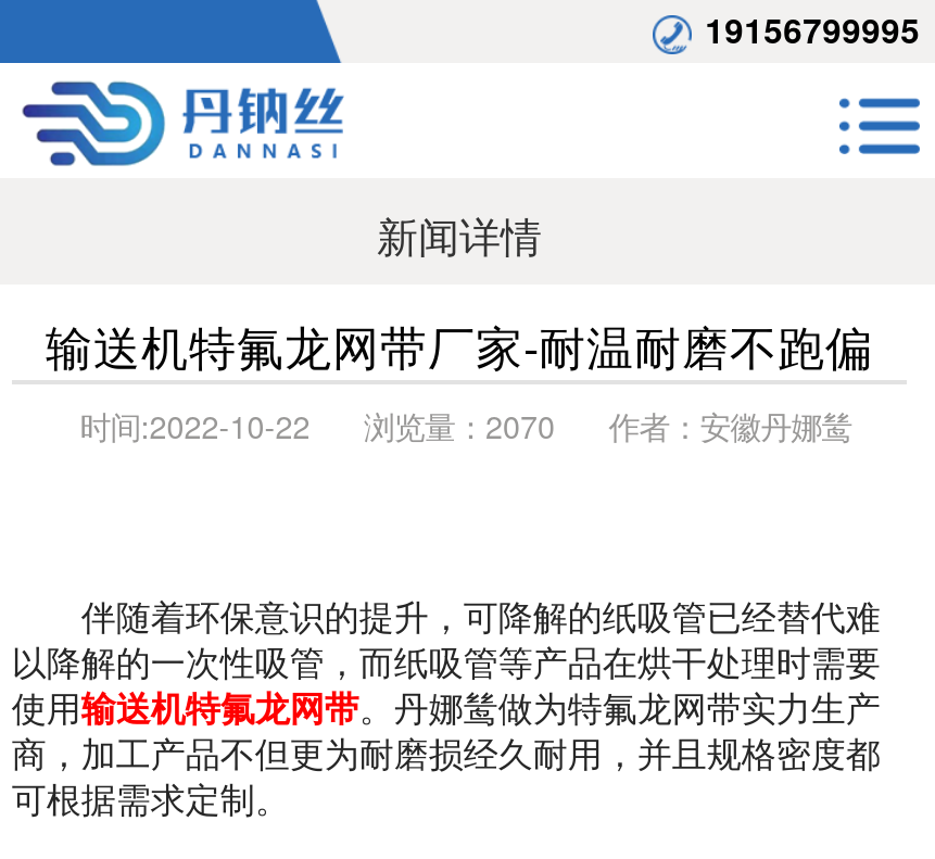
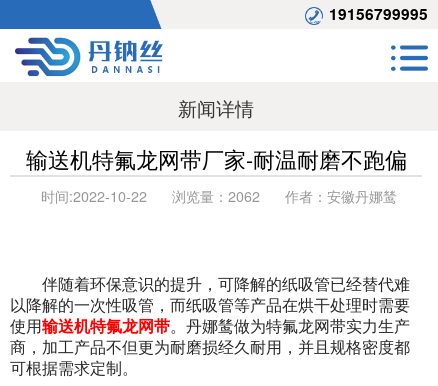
[80,403,852,446] 时间:2022-10-22 浏览量：2070 作者：安徽丹娜鸶 -> [41,185,397,205] 时间:2022-10-22 浏览量：2062 作者：安徽丹娜鸶

